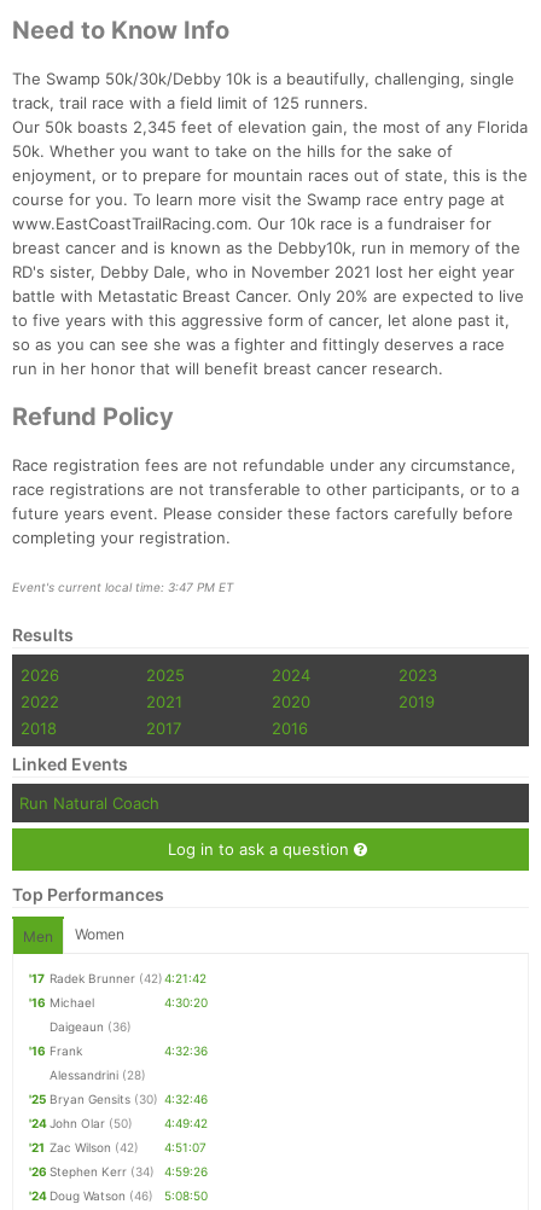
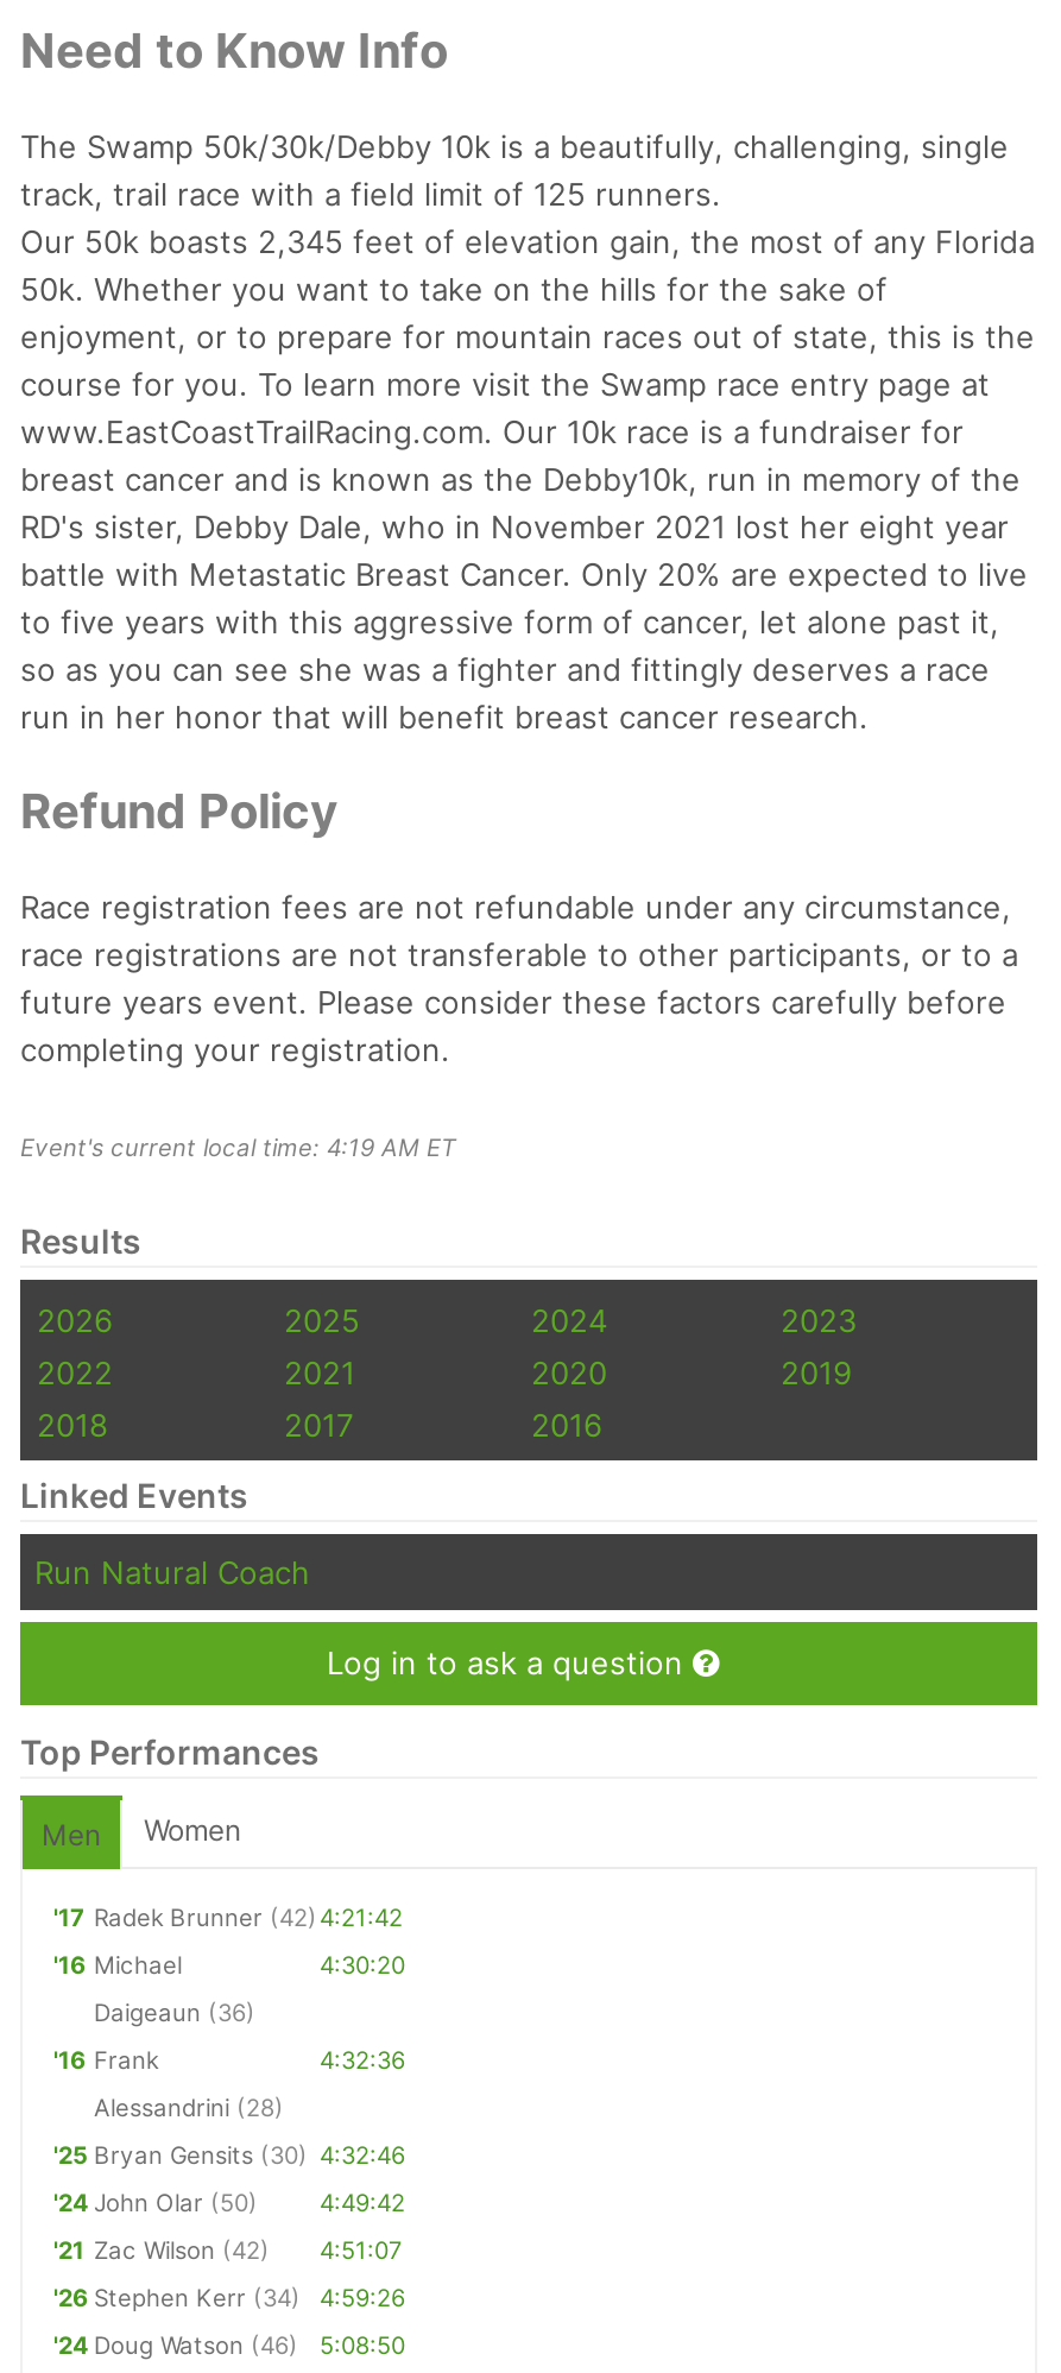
[12,580,233,594] Event's current local time: 3:47 PM ET -> [20,1133,455,1161] Event's current local time: 4:19 AM ET

